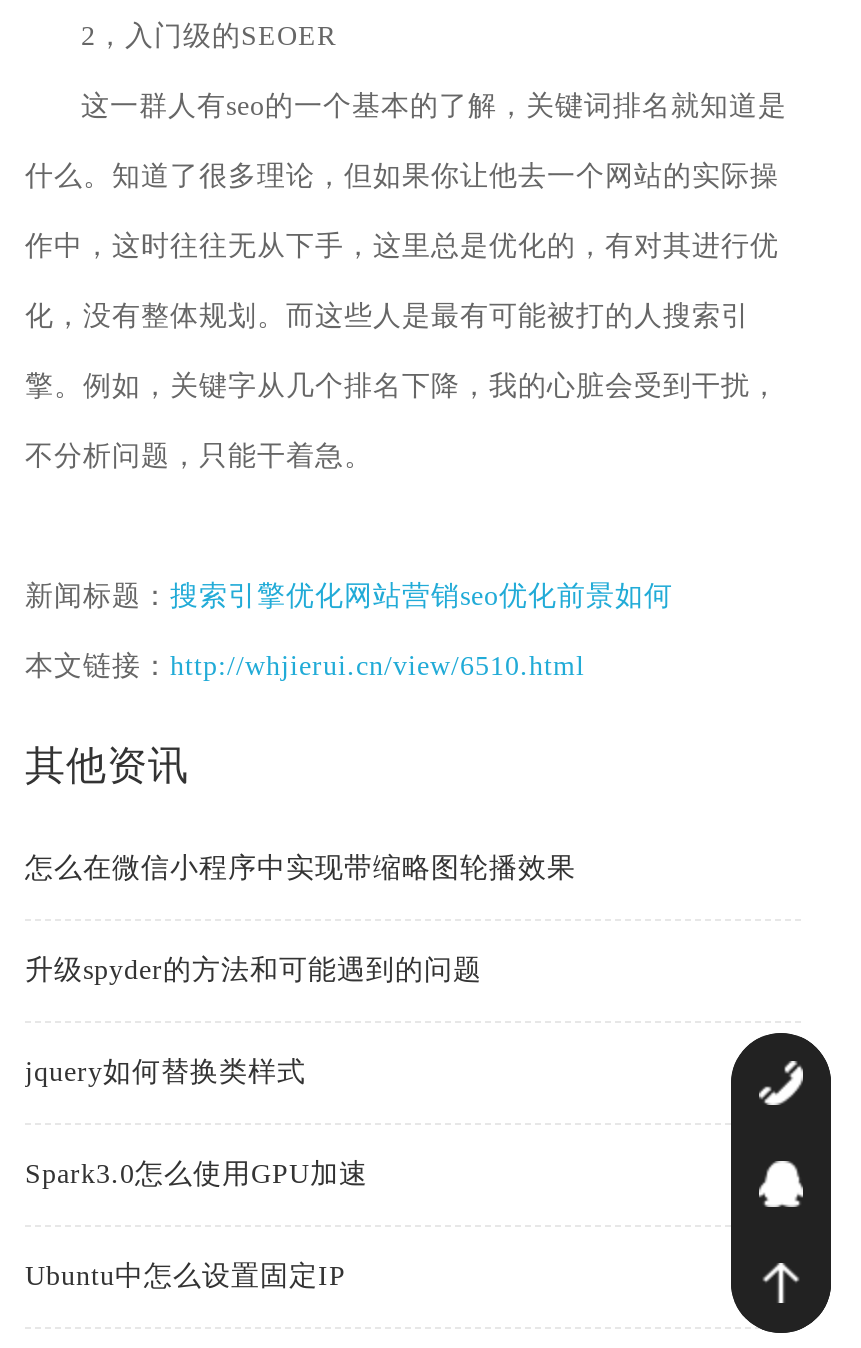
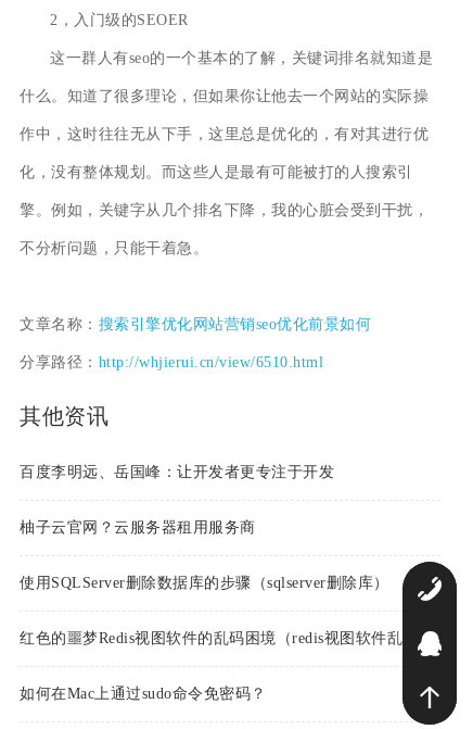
[25,580,673,610] 新闻标题：搜索引擎优化网站营销seo优化前景如何 -> [20,316,371,332] 文章名称：搜索引擎优化网站营销seo优化前景如何
[25,650,585,680] 本文链接：http://whjierui.cn/view/6510.html -> [20,354,323,370] 分享路径：http://whjierui.cn/view/6510.html
[25,853,576,883] 怎么在微信小程序中实现带缩略图轮播效果 -> [20,464,334,480] 百度李明远、岳国峰：让开发者更专注于开发
[25,955,482,985] 升级spyder的方法和可能遇到的问题 -> [20,519,255,536] 柚子云官网？云服务器租用服务商
[25,1057,306,1087] jquery如何替换类样式 -> [20,575,389,591] 使用SQLServer删除数据库的步骤（sqlserver删除库）
[25,1159,368,1189] Spark3.0怎么使用GPU加速 -> [20,630,434,646] 红色的噩梦Redis视图软件的乱码困境（redis视图软件乱码）
[25,1261,346,1291] Ubuntu中怎么设置固定IP -> [20,686,266,702] 如何在Mac上通过sudo命令免密码？

